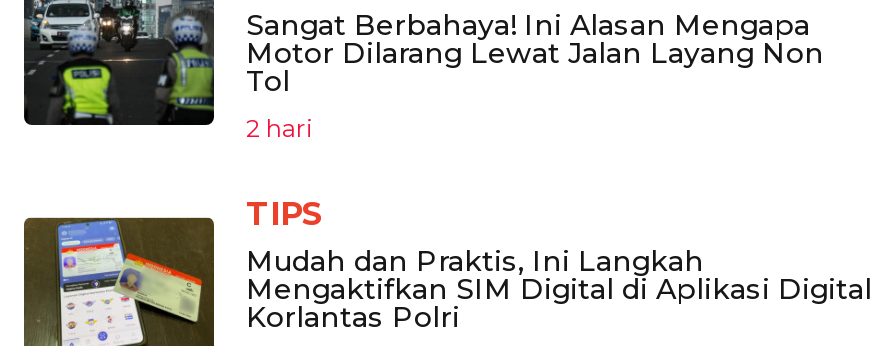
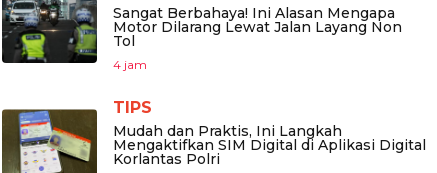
[246,113,312,143] 2 hari -> [113,57,147,72] 4 jam

